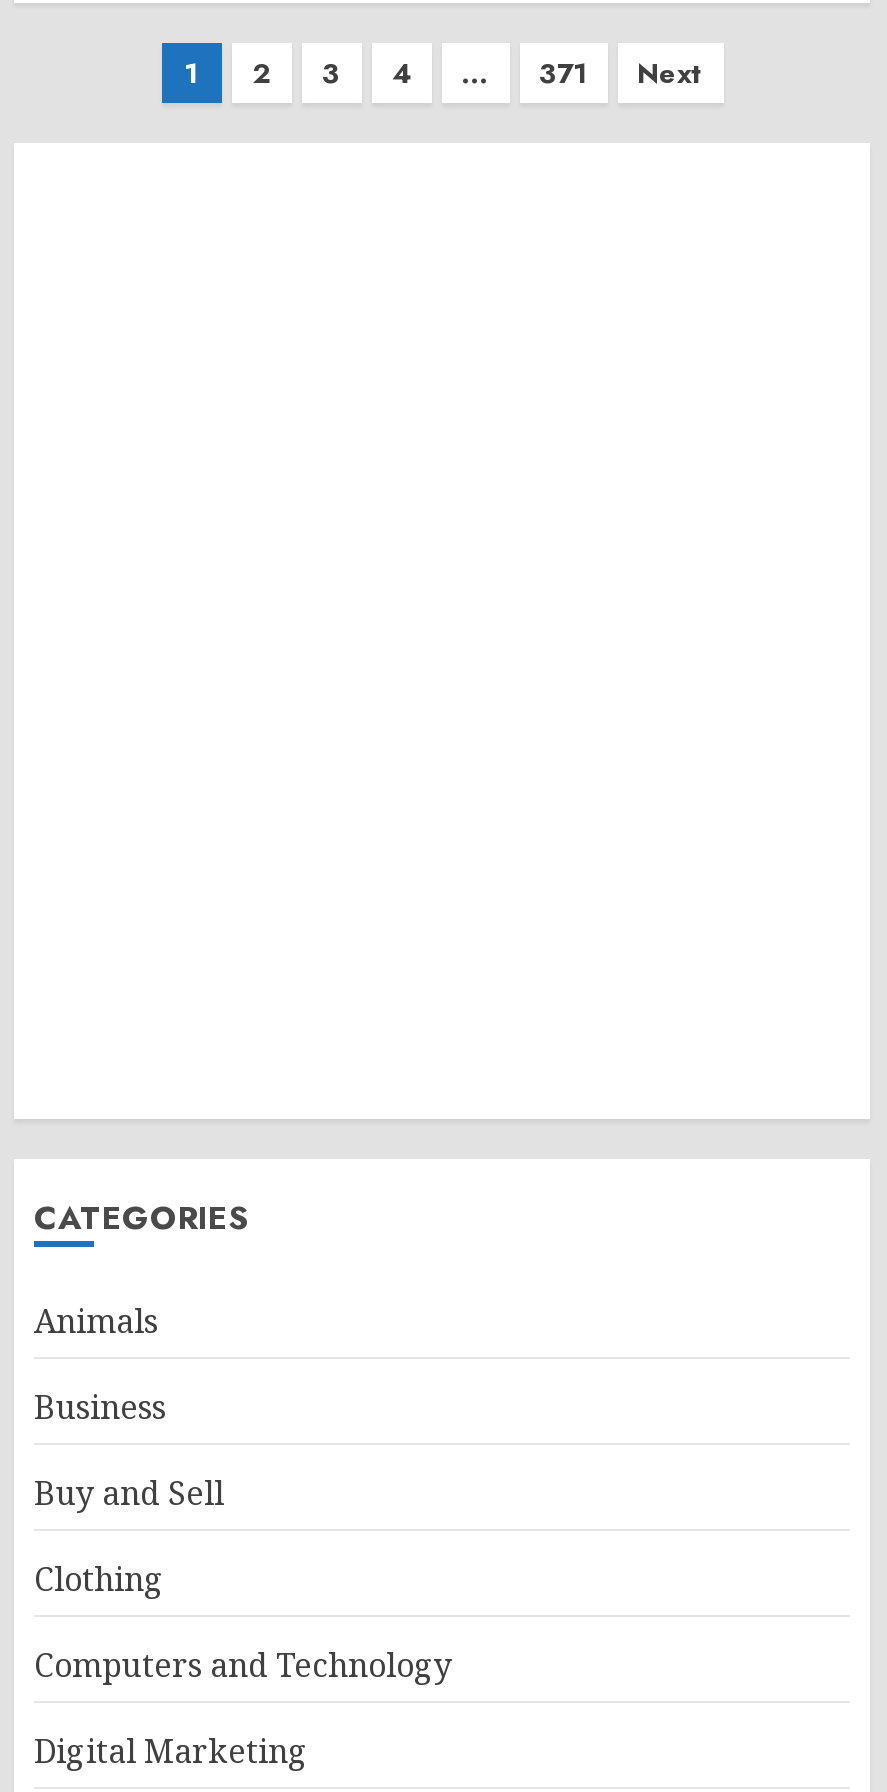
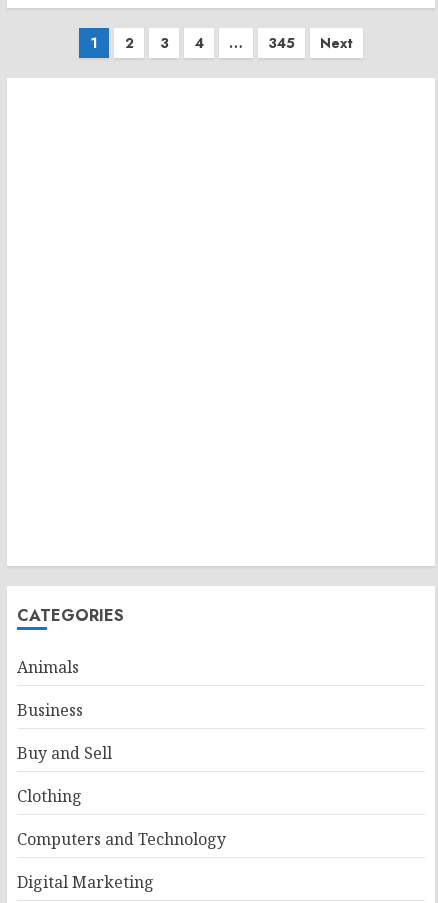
[539,53,587,93] 371 -> [268,33,295,53] 345

